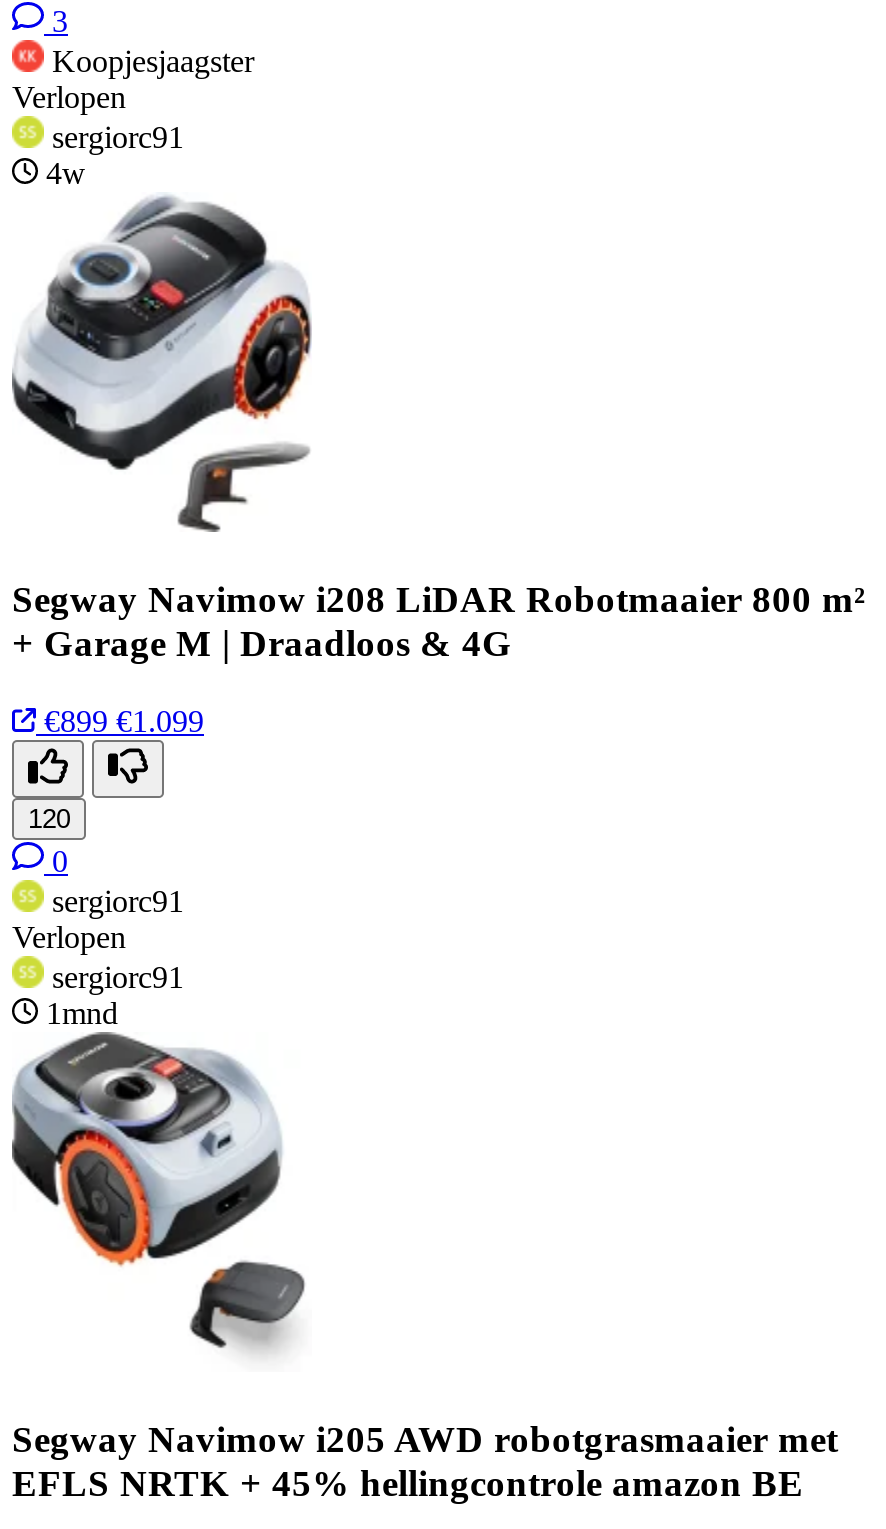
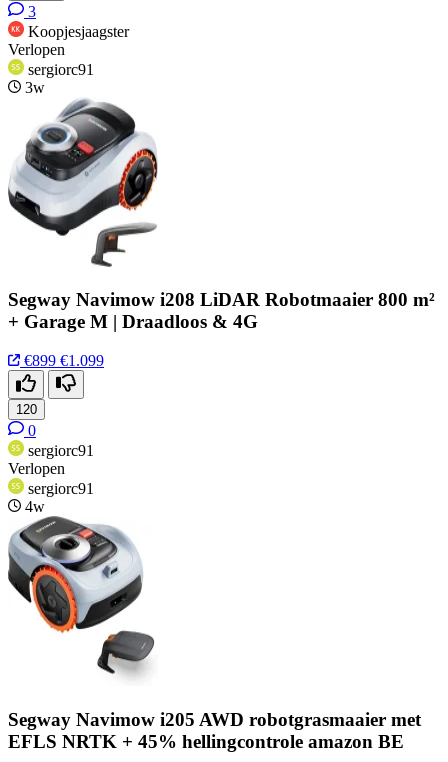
[46,157,86,191] 4w -> [25,78,45,95] 3w
[46,996,118,1030] 1mnd -> [25,498,45,515] 4w

